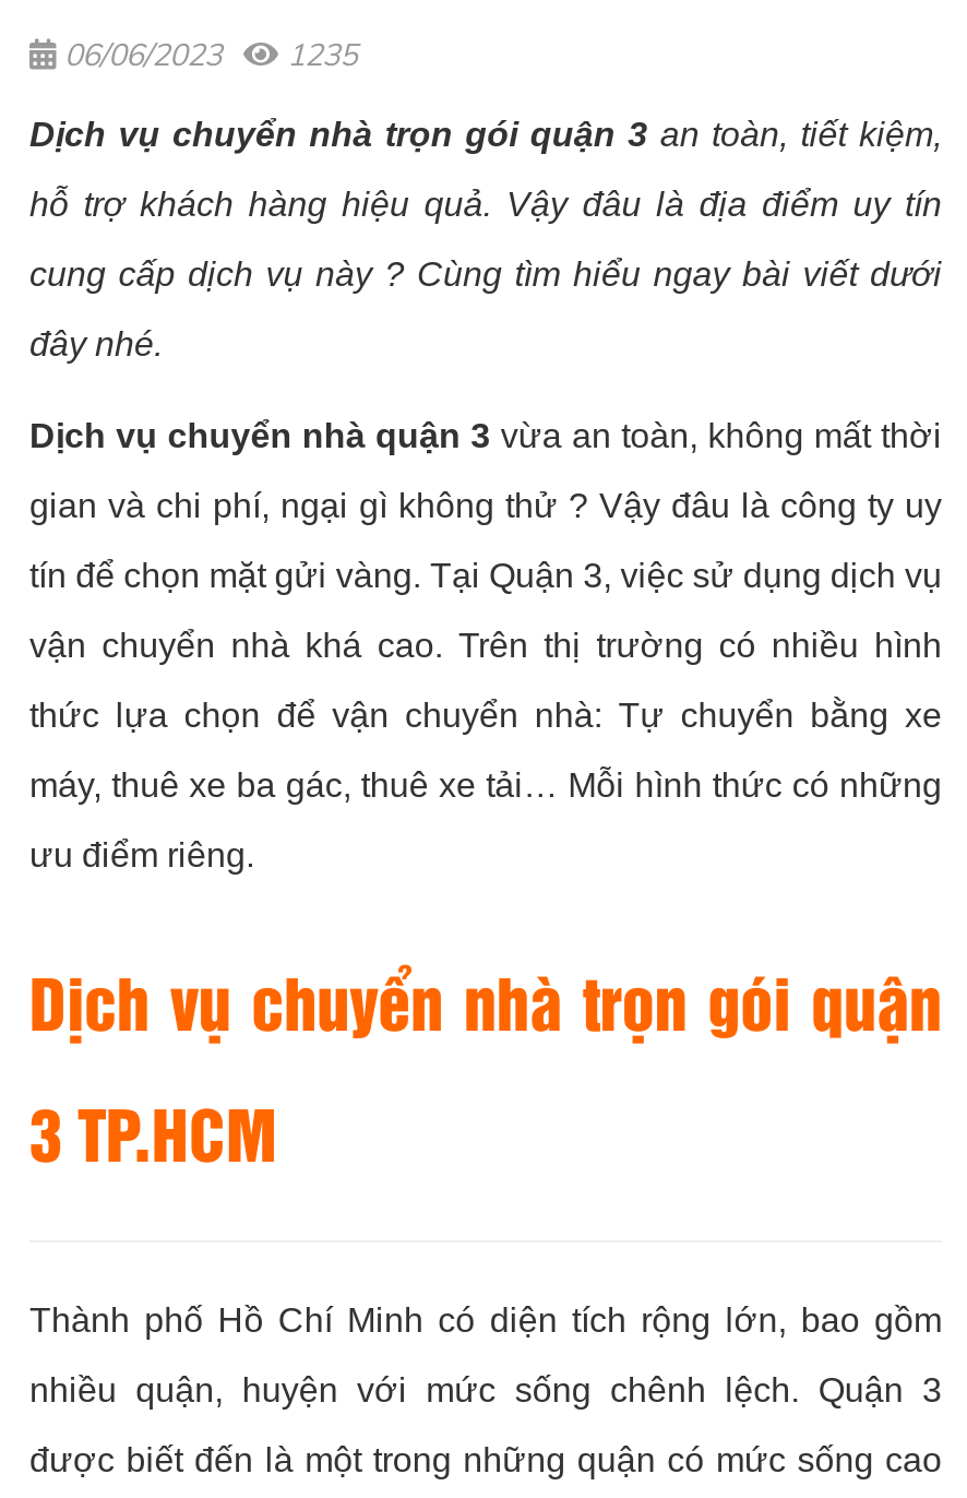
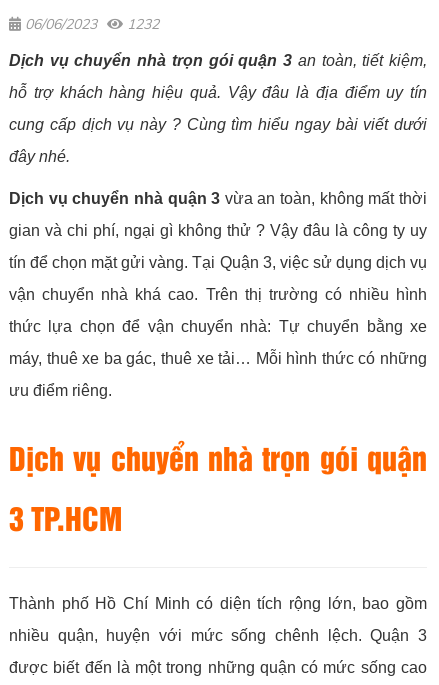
[56,35,357,74] 06/06/2023 1235 -> [21,15,159,33] 06/06/2023 1232

